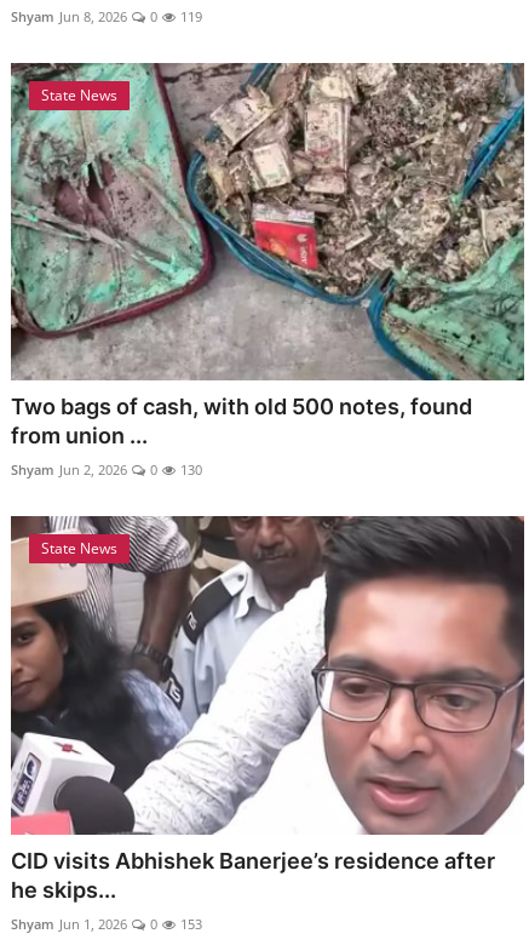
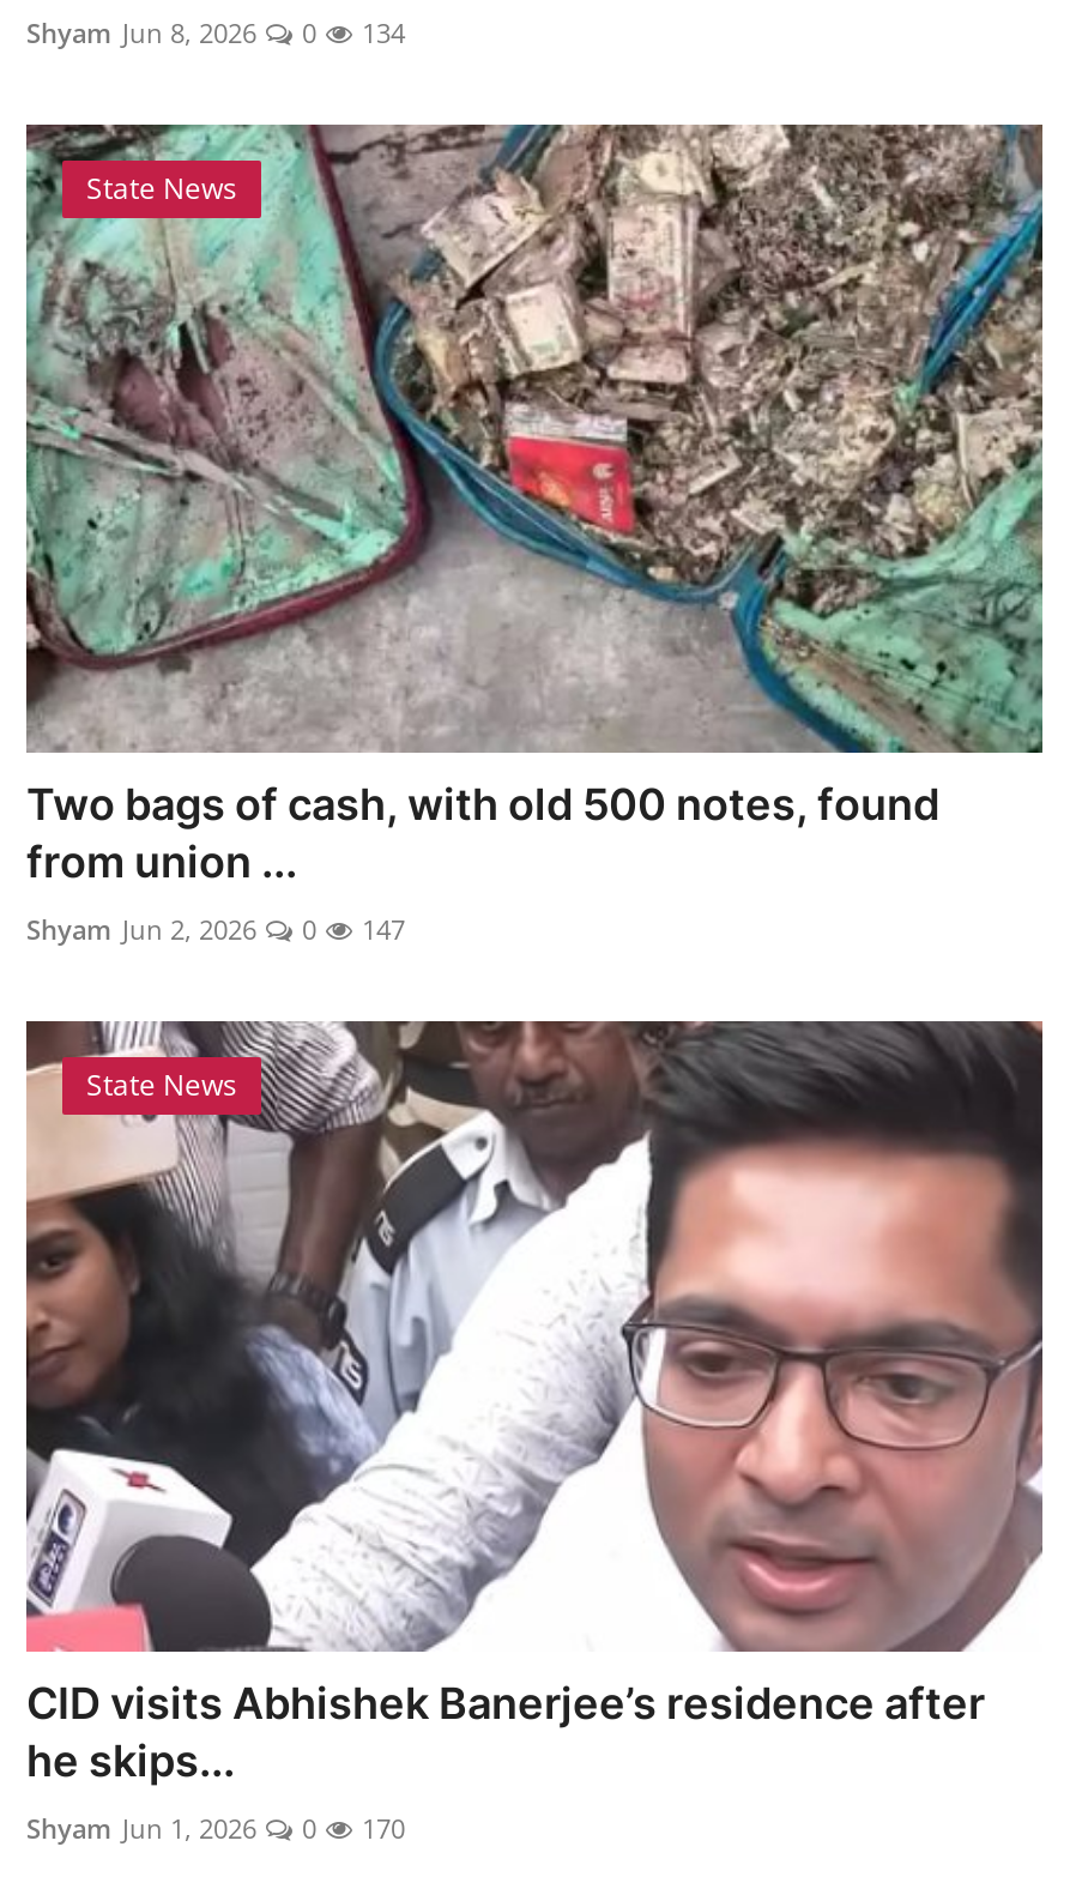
[11,7,202,25] Shyam Jun 8, 2026 0 119 -> [26,13,405,49] Shyam Jun 8, 2026 0 134
[11,461,202,479] Shyam Jun 2, 2026 0 130 -> [26,911,405,947] Shyam Jun 2, 2026 0 147
[11,914,202,932] Shyam Jun 1, 2026 0 153 -> [26,1809,405,1845] Shyam Jun 1, 2026 0 170

